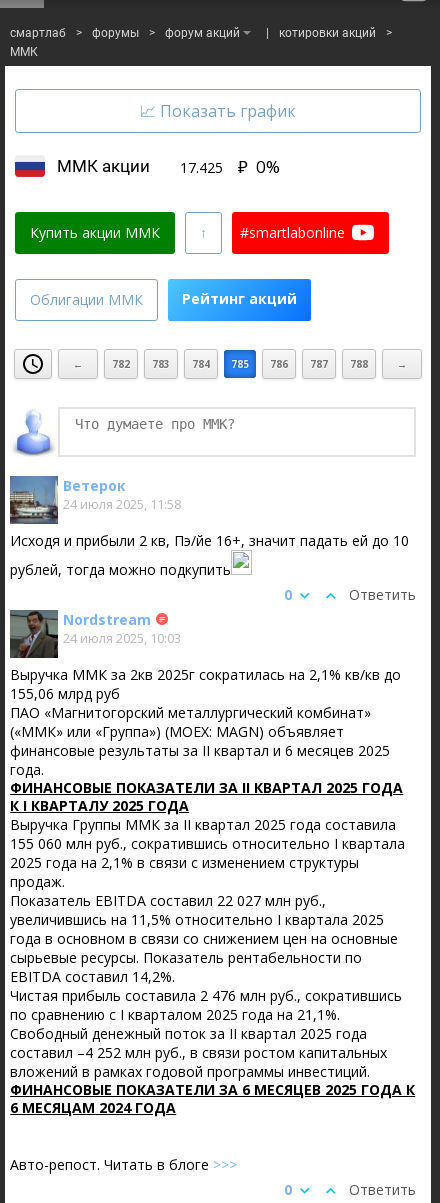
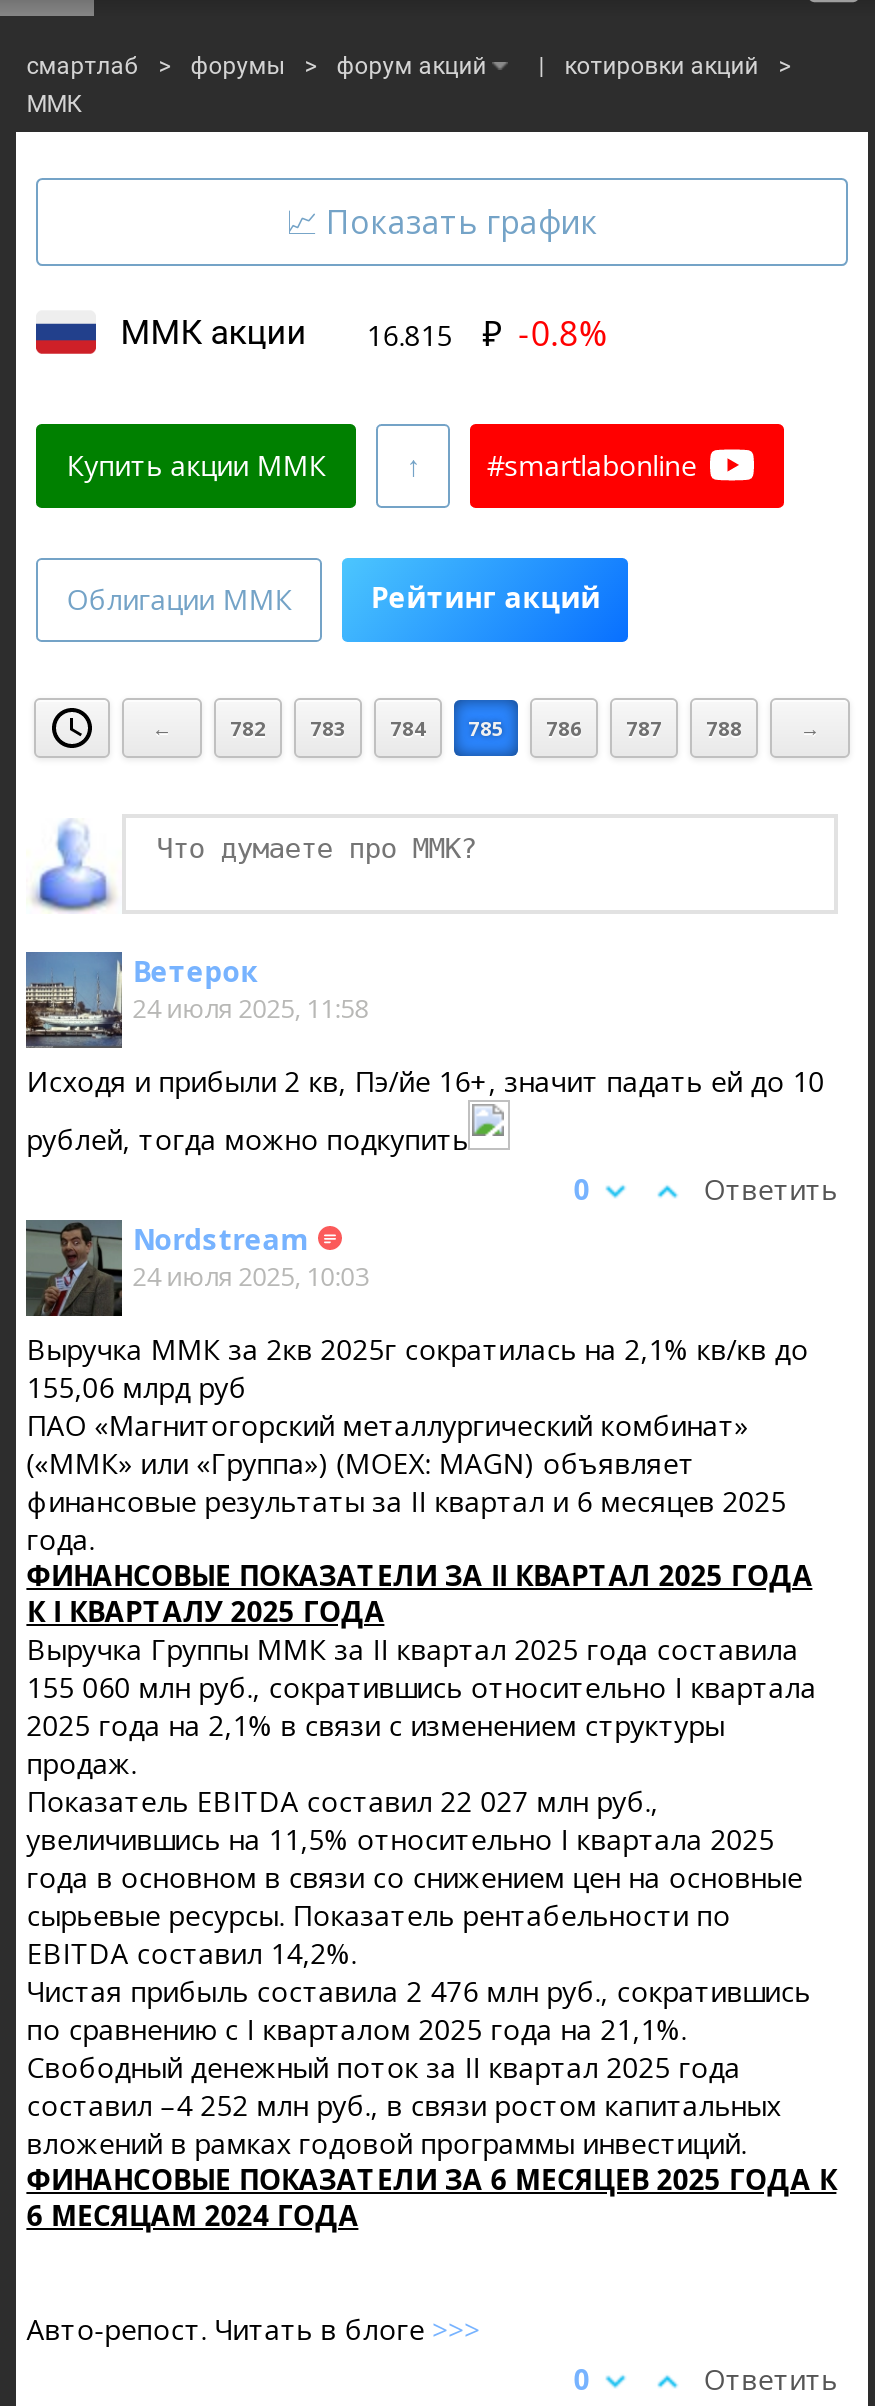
[180,158,223,177] 17.425 -> [366,315,452,353] 16.815
[238,155,280,178] ₽ 0% -> [482,309,606,355] ₽ -0.8%

